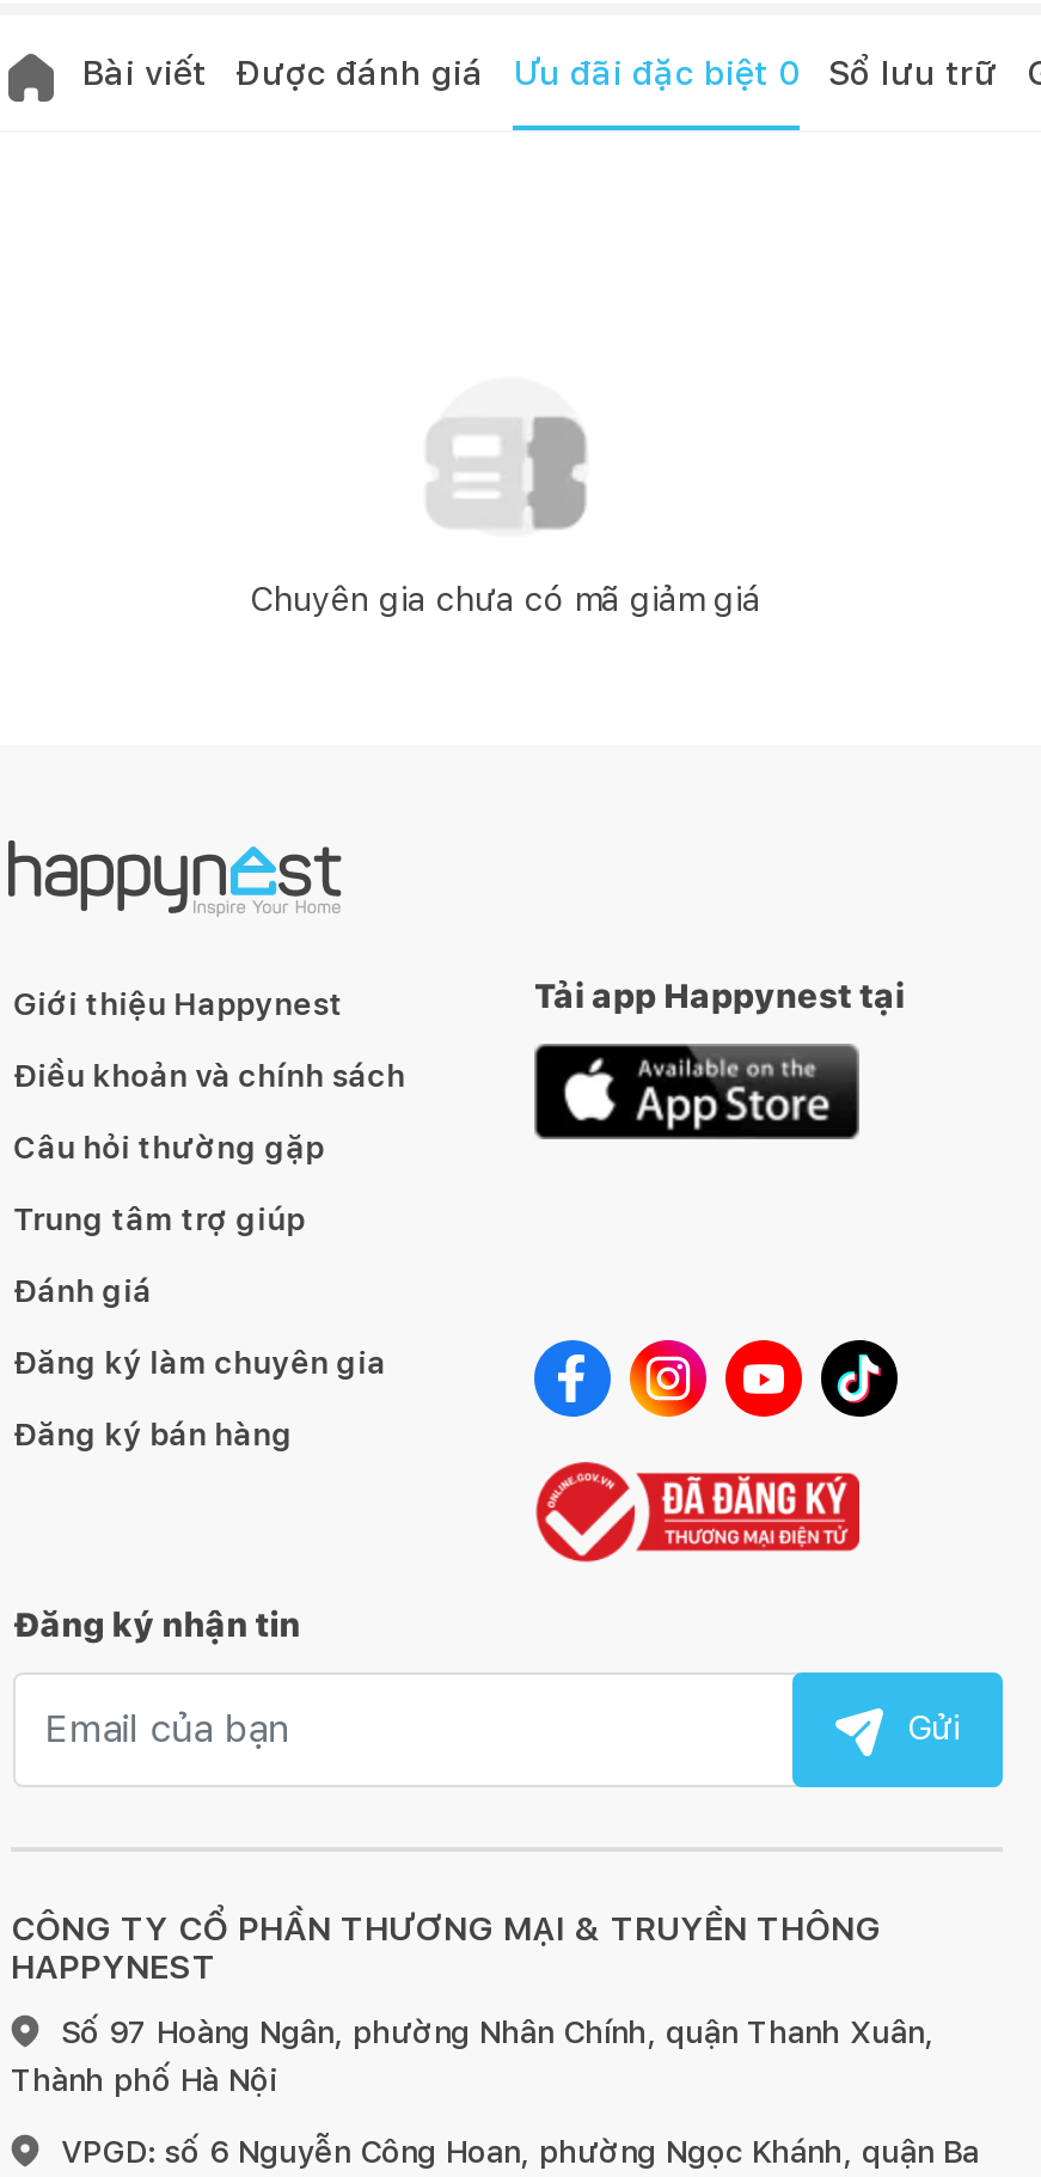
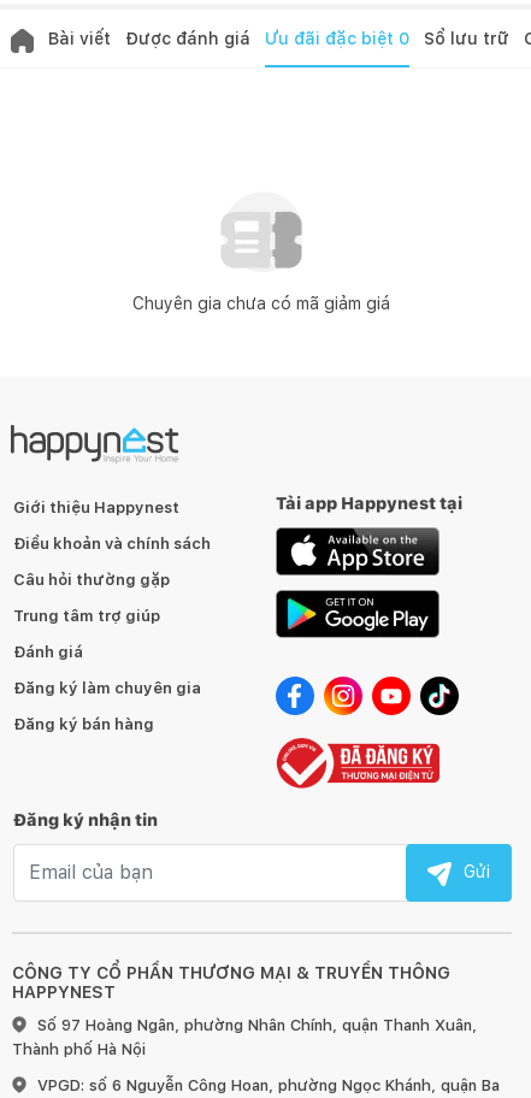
none -> [275,589,441,639] [image]

